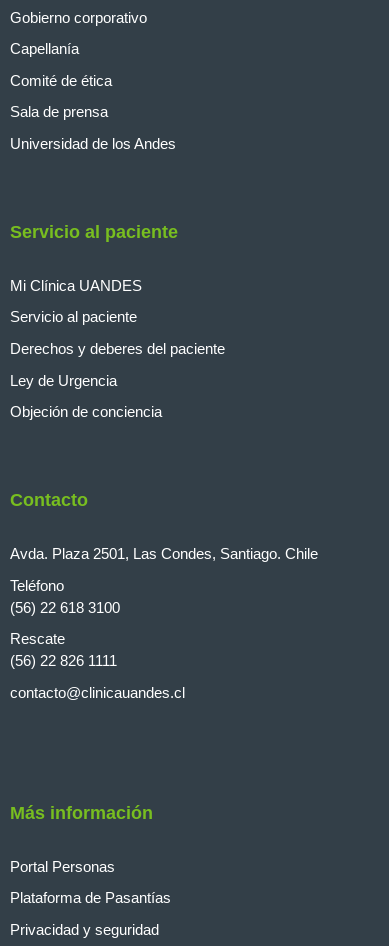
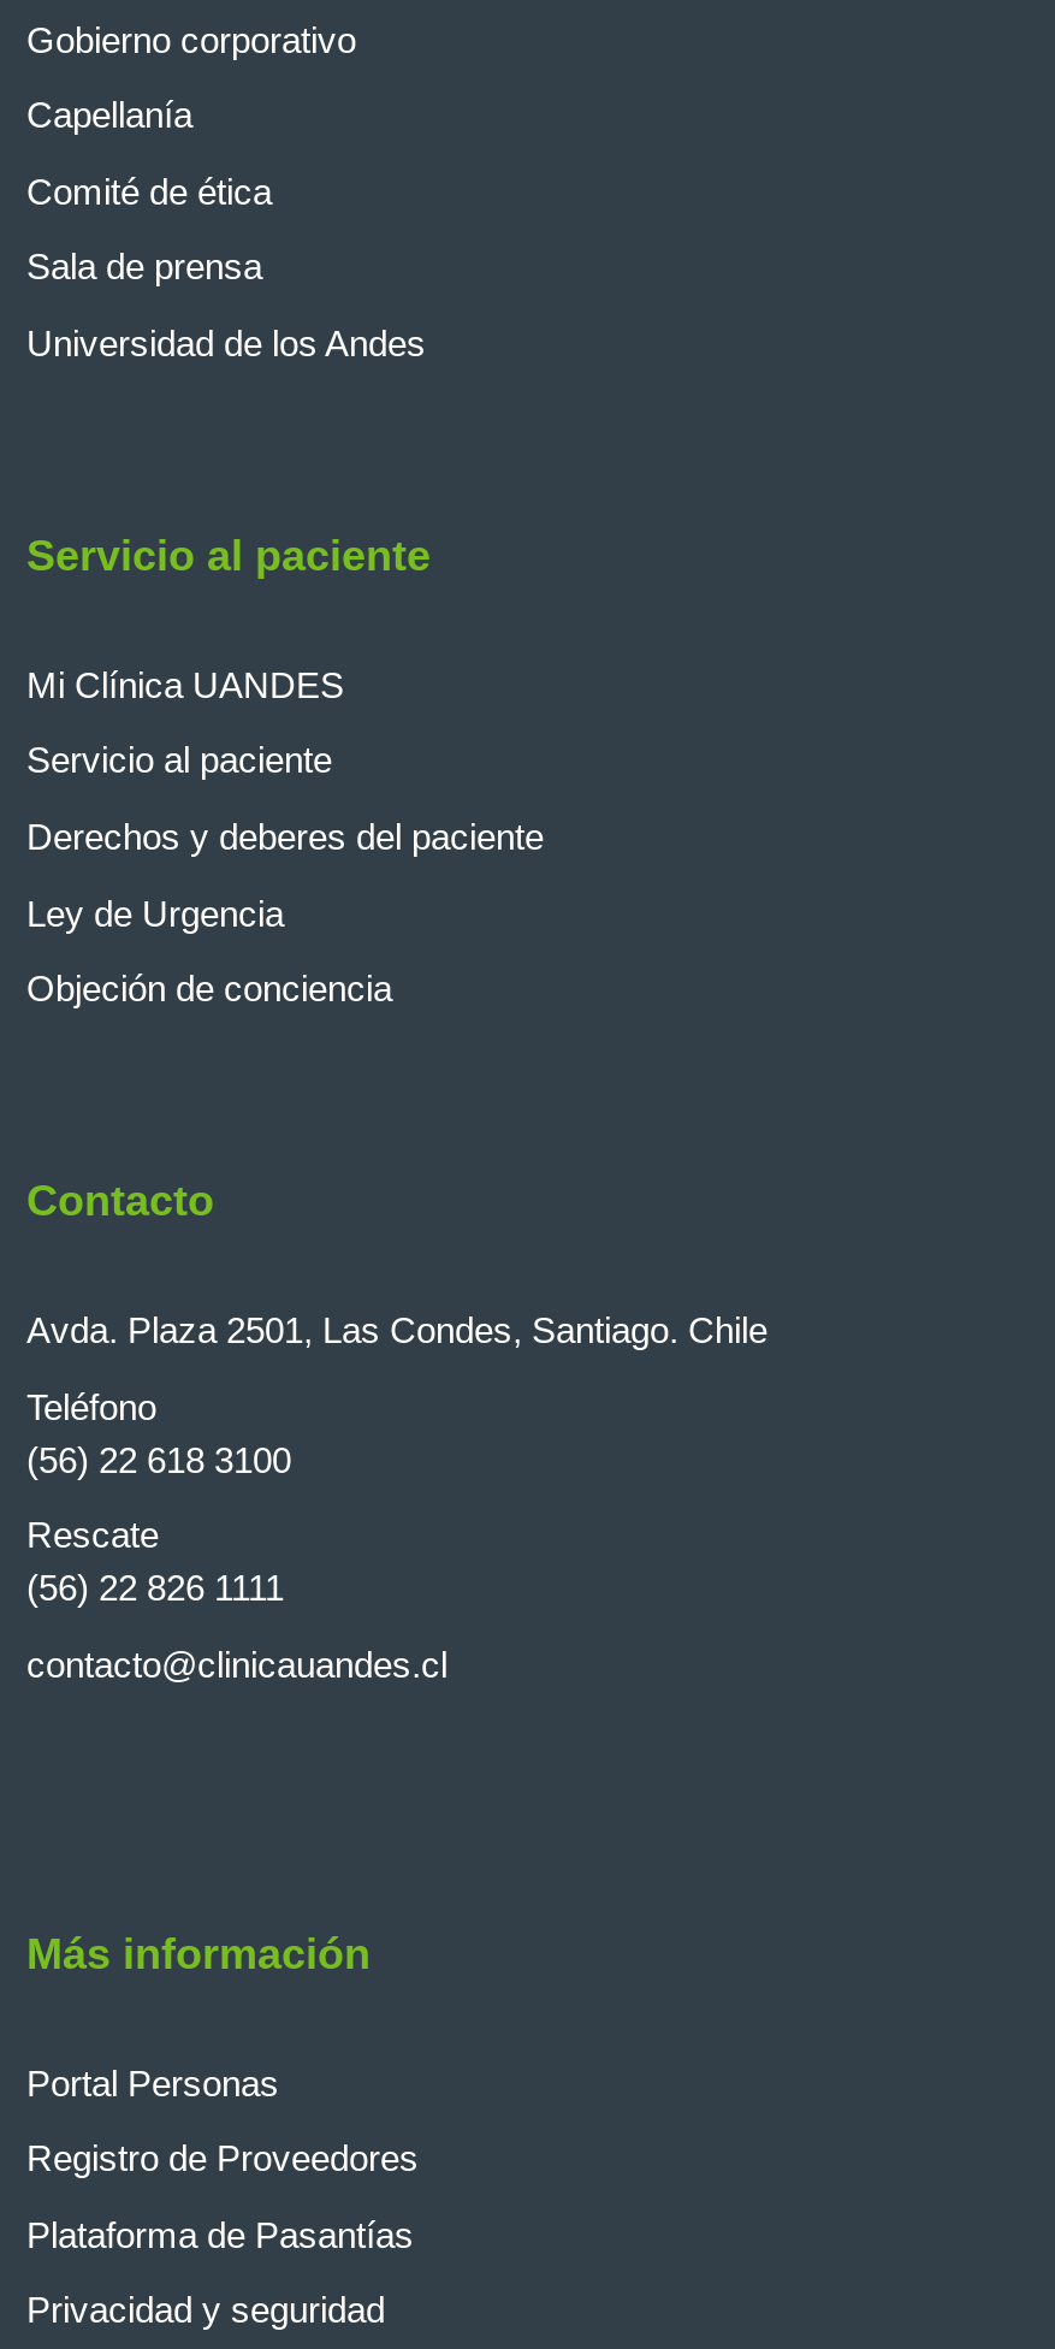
none -> [26,2137,419,2178] Registro de Proveedores

